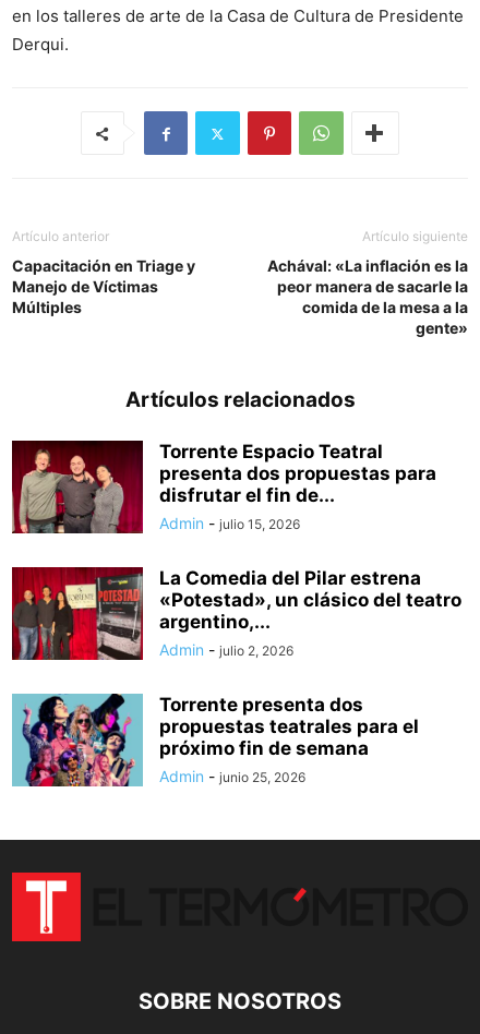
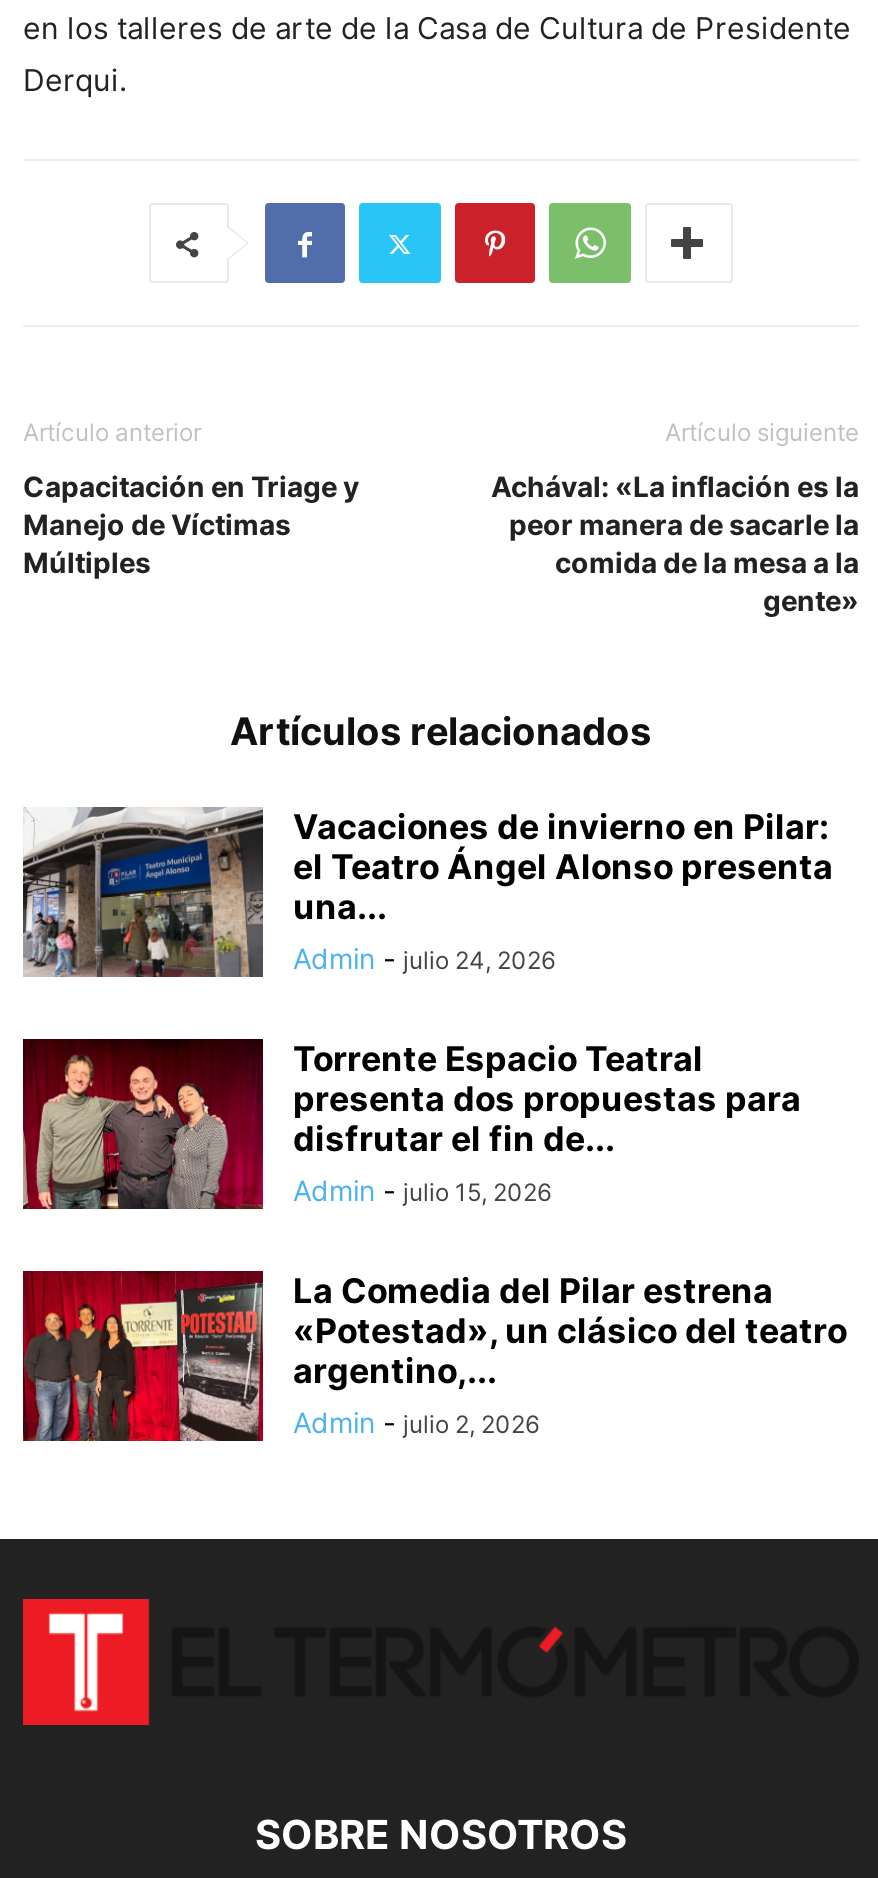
none -> [23,807,833,979] [image] | Vacaciones de invierno en Pilar: | el Teatro Ángel Alonso presenta | una... | Admin - julio 24, 2026
moved [11,441,461,659] -> [21,1039,847,1439]: [image] | Torrente Espacio Teatral | presenta dos propuestas para | ... | argentino,... | Admin - julio 2, 2026
[11,693,419,787] [image] | Torrente presenta dos | propuestas teatrales para el | próximo fin de semana | Admin - junio 25, 2026 -> none

